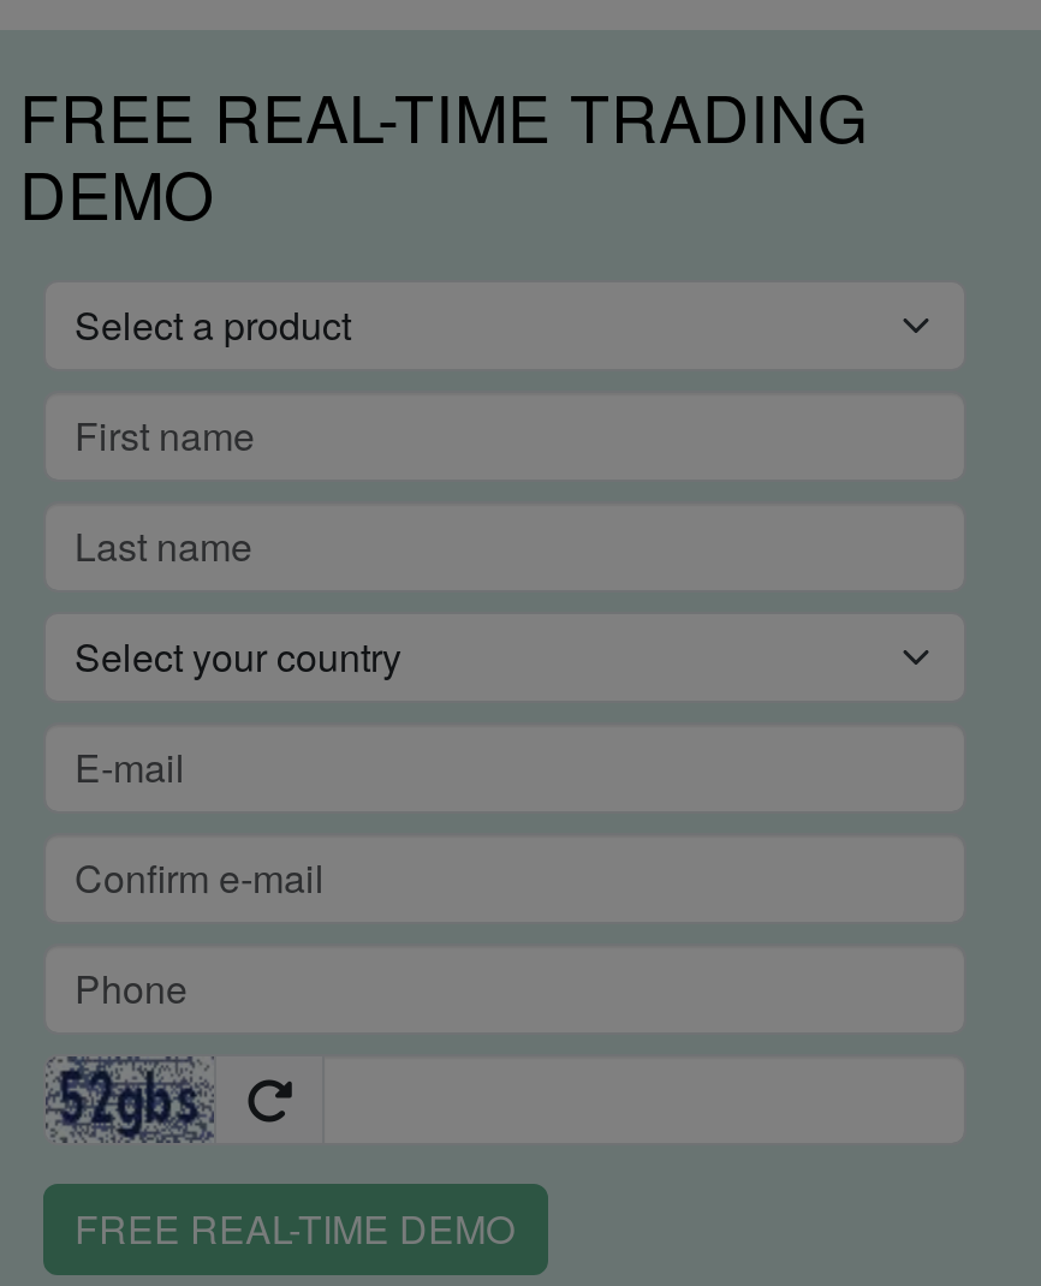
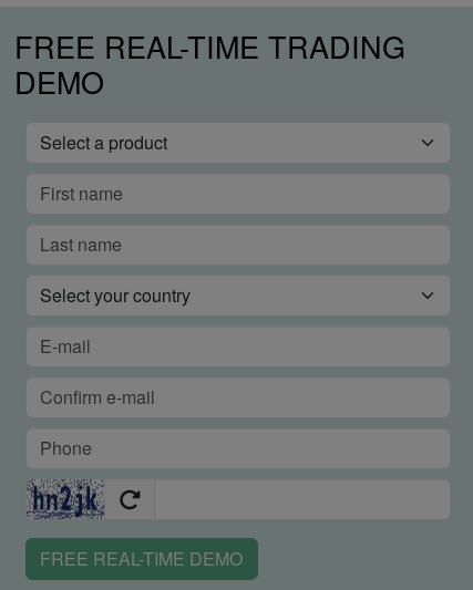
[43,1054,214,1143] [image] -> [27,479,104,519] [image]

